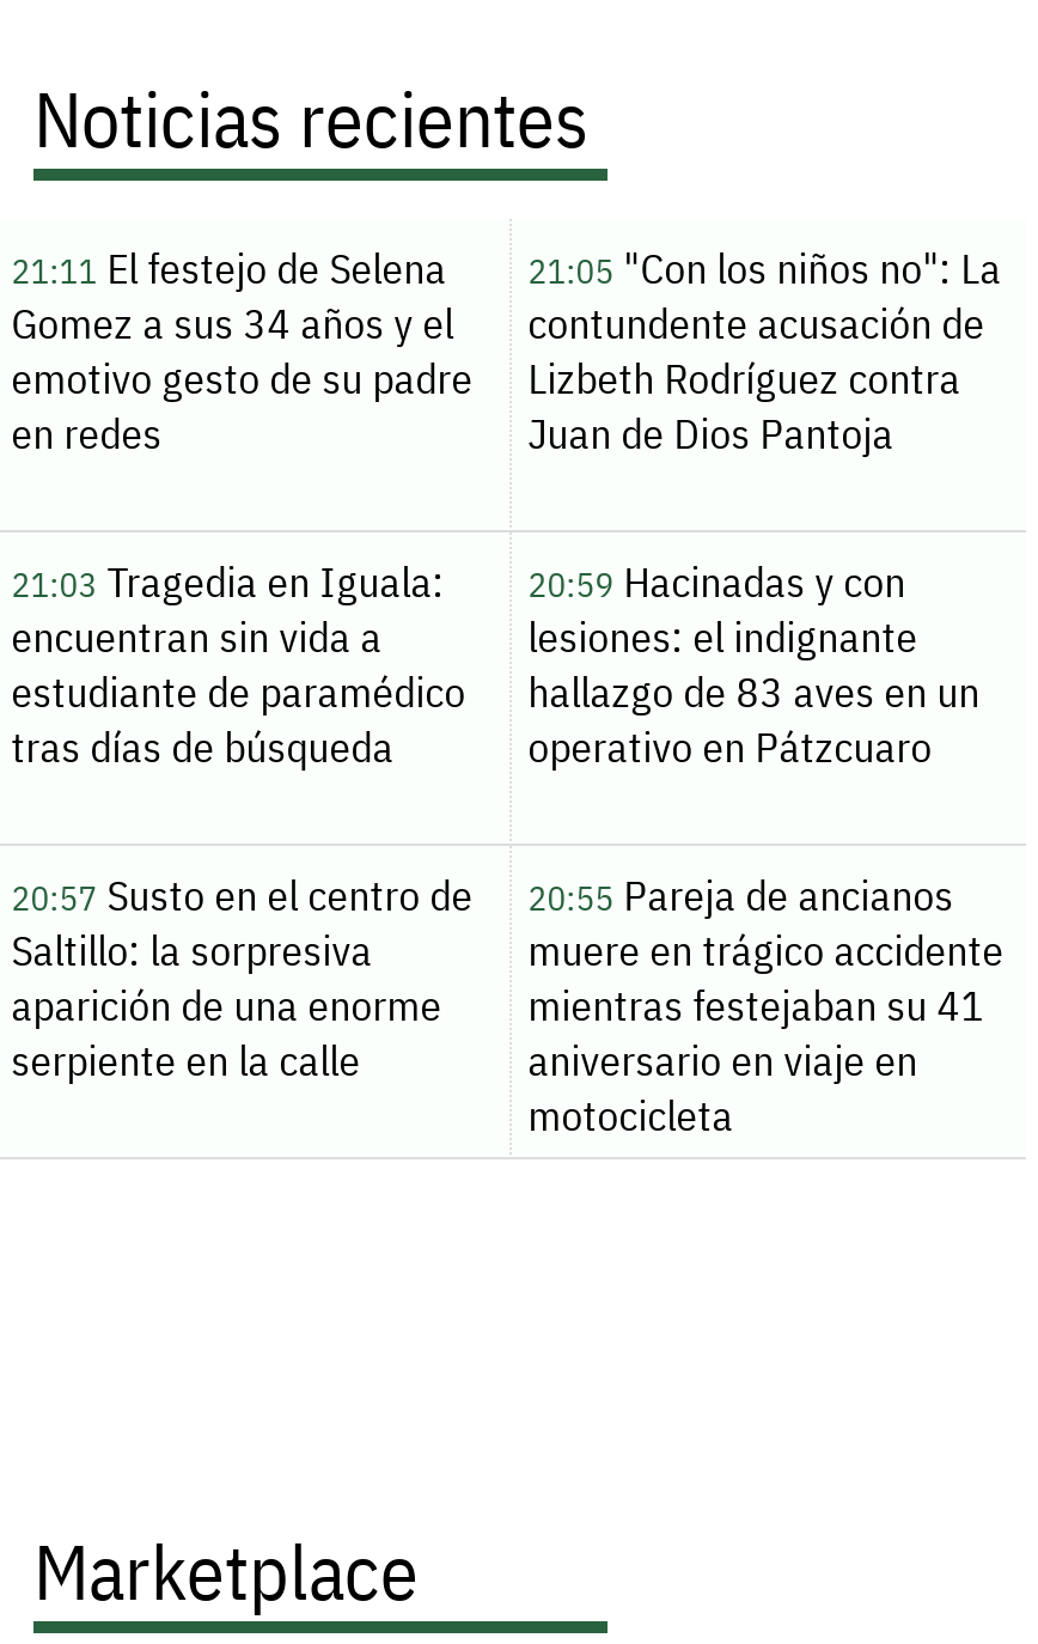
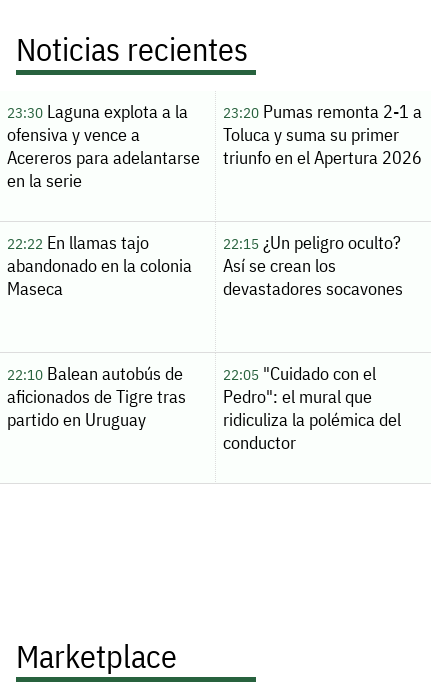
[11,240,473,460] 21:11 El festejo de Selena | Gomez a sus 34 años y el | emotivo gesto de su padre | en redes -> [7,100,200,192] 23:30 Laguna explota a la | ofensiva y vence a | Acereros para adelantarse | en la serie
[528,240,1002,460] 21:05 "Con los niños no": La | contundente acusación de | Lizbeth Rodríguez contra | Juan de Dios Pantoja -> [223,100,422,169] 23:20 Pumas remonta 2-1 a | Toluca y suma su primer | triunfo en el Apertura 2026
[11,553,466,773] 21:03 Tragedia en Iguala: | encuentran sin vida a | estudiante de paramédico | tras días de búsqueda -> [7,231,192,300] 22:22 En llamas tajo | abandonado en la colonia | Maseca
[528,553,980,773] 20:59 Hacinadas y con | lesiones: el indignante | hallazgo de 83 aves en un | operativo en Pátzcuaro -> [223,231,403,300] 22:15 ¿Un peligro oculto? | Así se crean los | devastadores socavones
[11,867,473,1087] 20:57 Susto en el centro de | Saltillo: la sorpresiva | aparición de una enorme | serpiente en la calle -> [7,362,186,431] 22:10 Balean autobús de | aficionados de Tigre tras | partido en Uruguay
[528,867,1004,1142] 20:55 Pareja de ancianos | muere en trágico accidente | mientras festejaban su 41 | aniversario en viaje en | motocicleta -> [223,362,401,454] 22:05 "Cuidado con el | Pedro": el mural que | ridiculiza la polémica del | conductor

